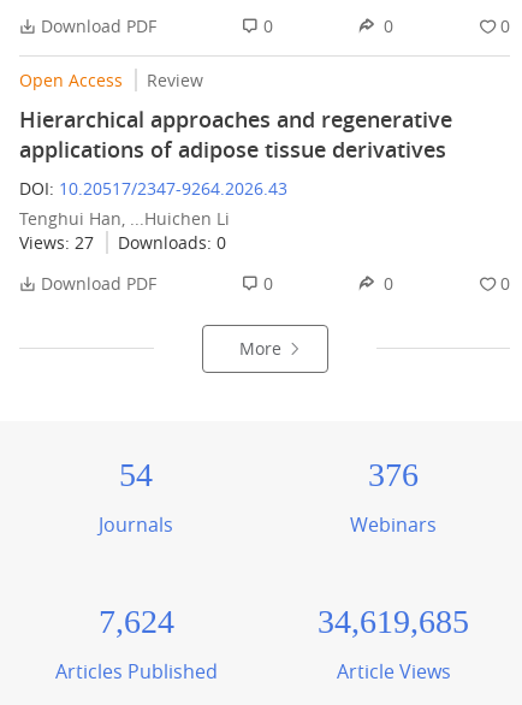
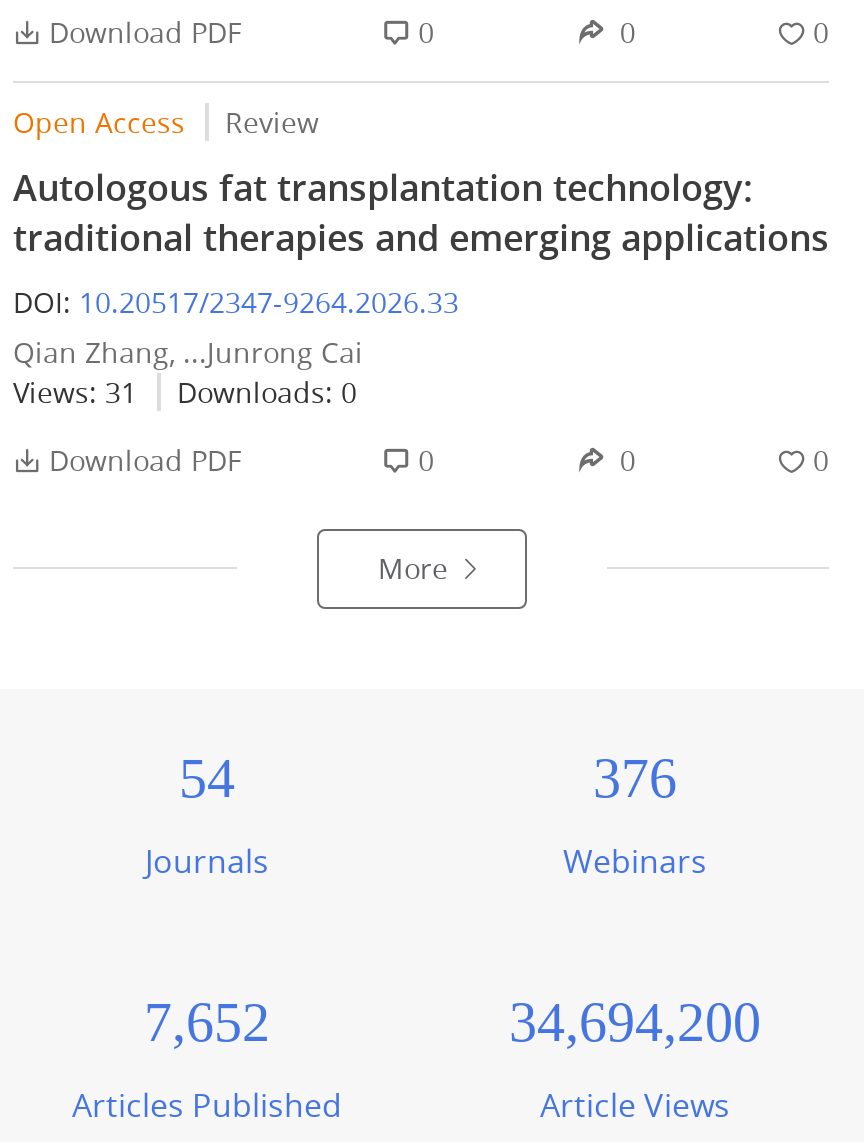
[19,104,452,163] Hierarchical approaches and regenerative | applications of adipose tissue derivatives -> [13,163,829,261] Autologous fat transplantation technology: | traditional therapies and emerging applications
[19,177,287,254] DOI: 10.20517/2347-9264.2026.43 | Tenghui Han, ...Huichen Li | Views: 27 -> [13,283,459,411] DOI: 10.20517/2347-9264.2026.33 | Qian Zhang, ...Junrong Cai | Views: 31
[98,602,174,640] 7,624 -> [144,991,270,1053] 7,652
[318,602,469,640] 34,619,685 -> [509,991,761,1053] 34,694,200

